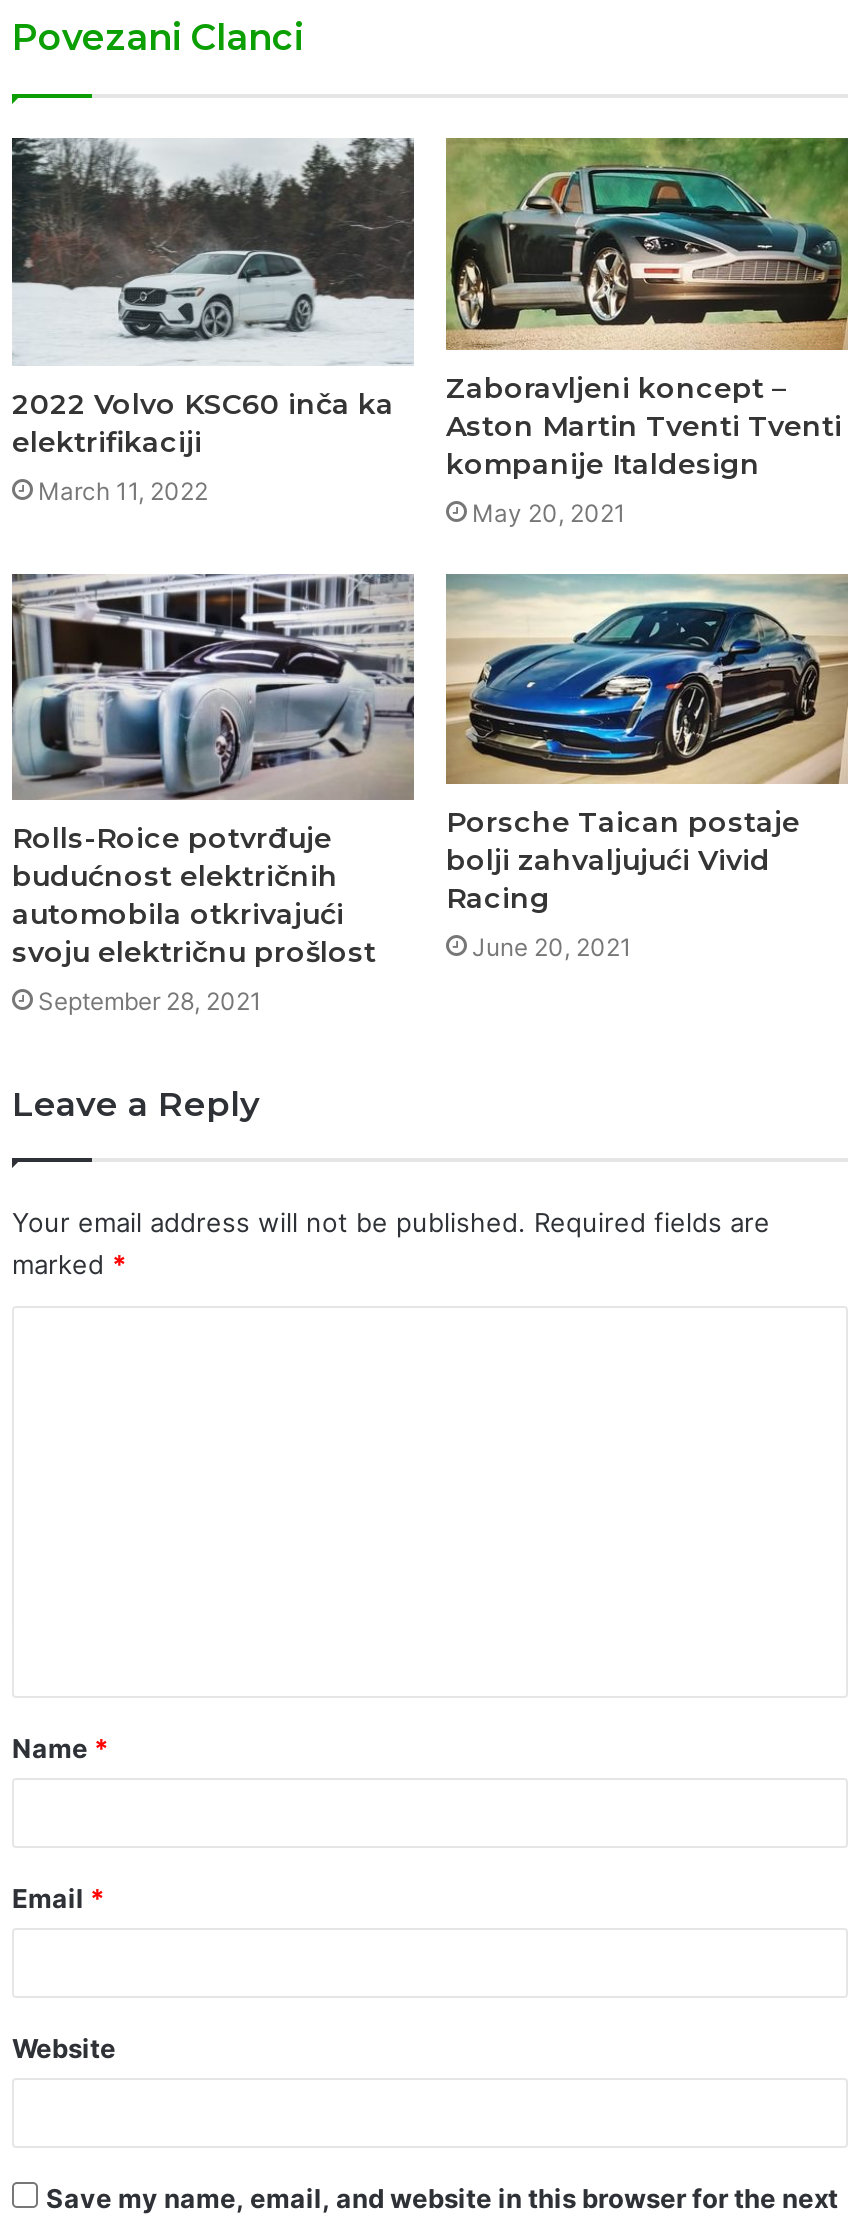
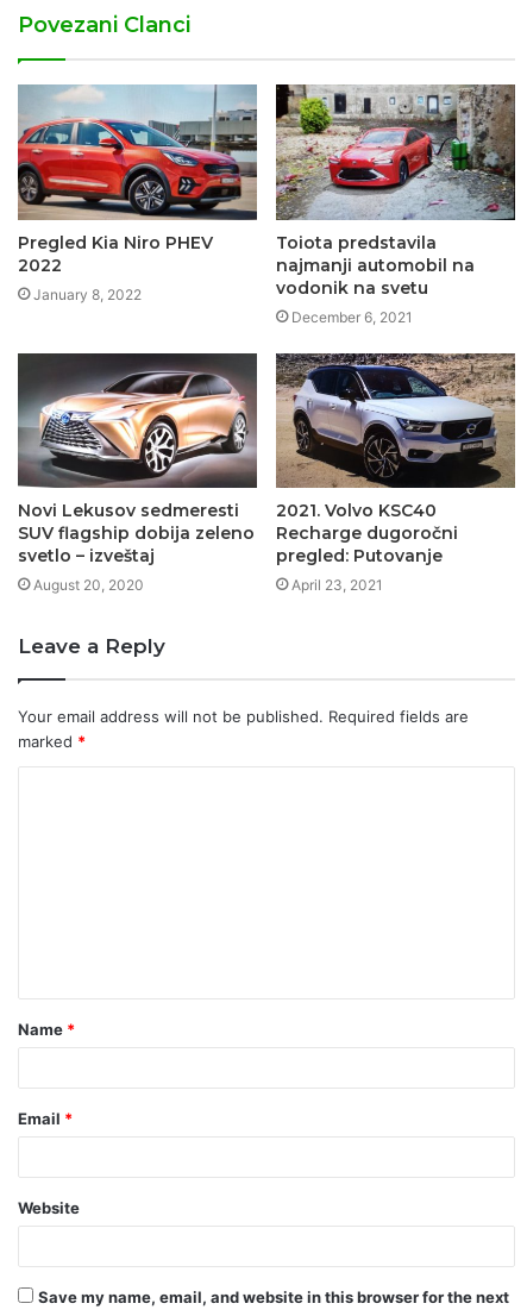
[10,138,416,505] [image] | 2022 Volvo KSC60 inča ka | elektrifikaciji | March 11, 2022 -> [17,84,257,303] [image] | Pregled Kia Niro PHEV | 2022 | January 8, 2022
[444,136,850,528] [image] | Zaboravljeni koncept – | Aston Martin Tventi Tventi | kompanije Italdesign | May 20, 2021 -> [275,83,516,325] [image] | Toiota predstavila | najmanji automobil na | vodonik na svetu | December 6, 2021
[10,572,416,1016] [image] | Rolls-Roice potvrđuje | budućnost električnih | automobila otkrivajući | svoju električnu prošlost | September 28, 2021 -> [18,344,258,594] [image] | Novi Lekusov sedmeresti | SUV flagship dobija zeleno | svetlo – izveštaj | August 20, 2020
[444,572,850,963] [image] | Porsche Taican postaje | bolji zahvaljujući Vivid | Racing | June 20, 2021 -> [276,344,516,594] [image] | 2021. Volvo KSC40 | Recharge dugoročni | pregled: Putovanje | April 23, 2021

